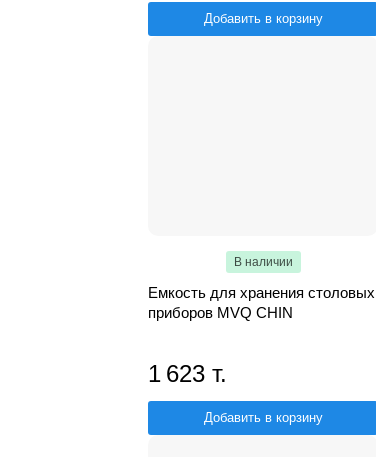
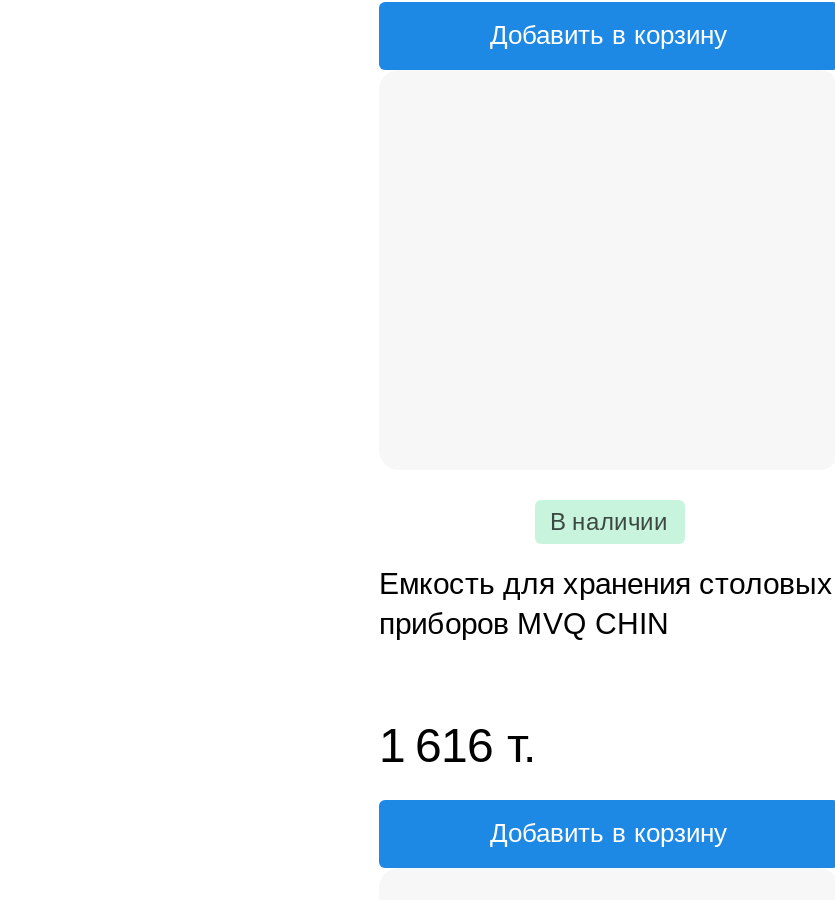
[148,360,227,387] 1 623 т. -> [379,718,537,772] 1 616 т.

